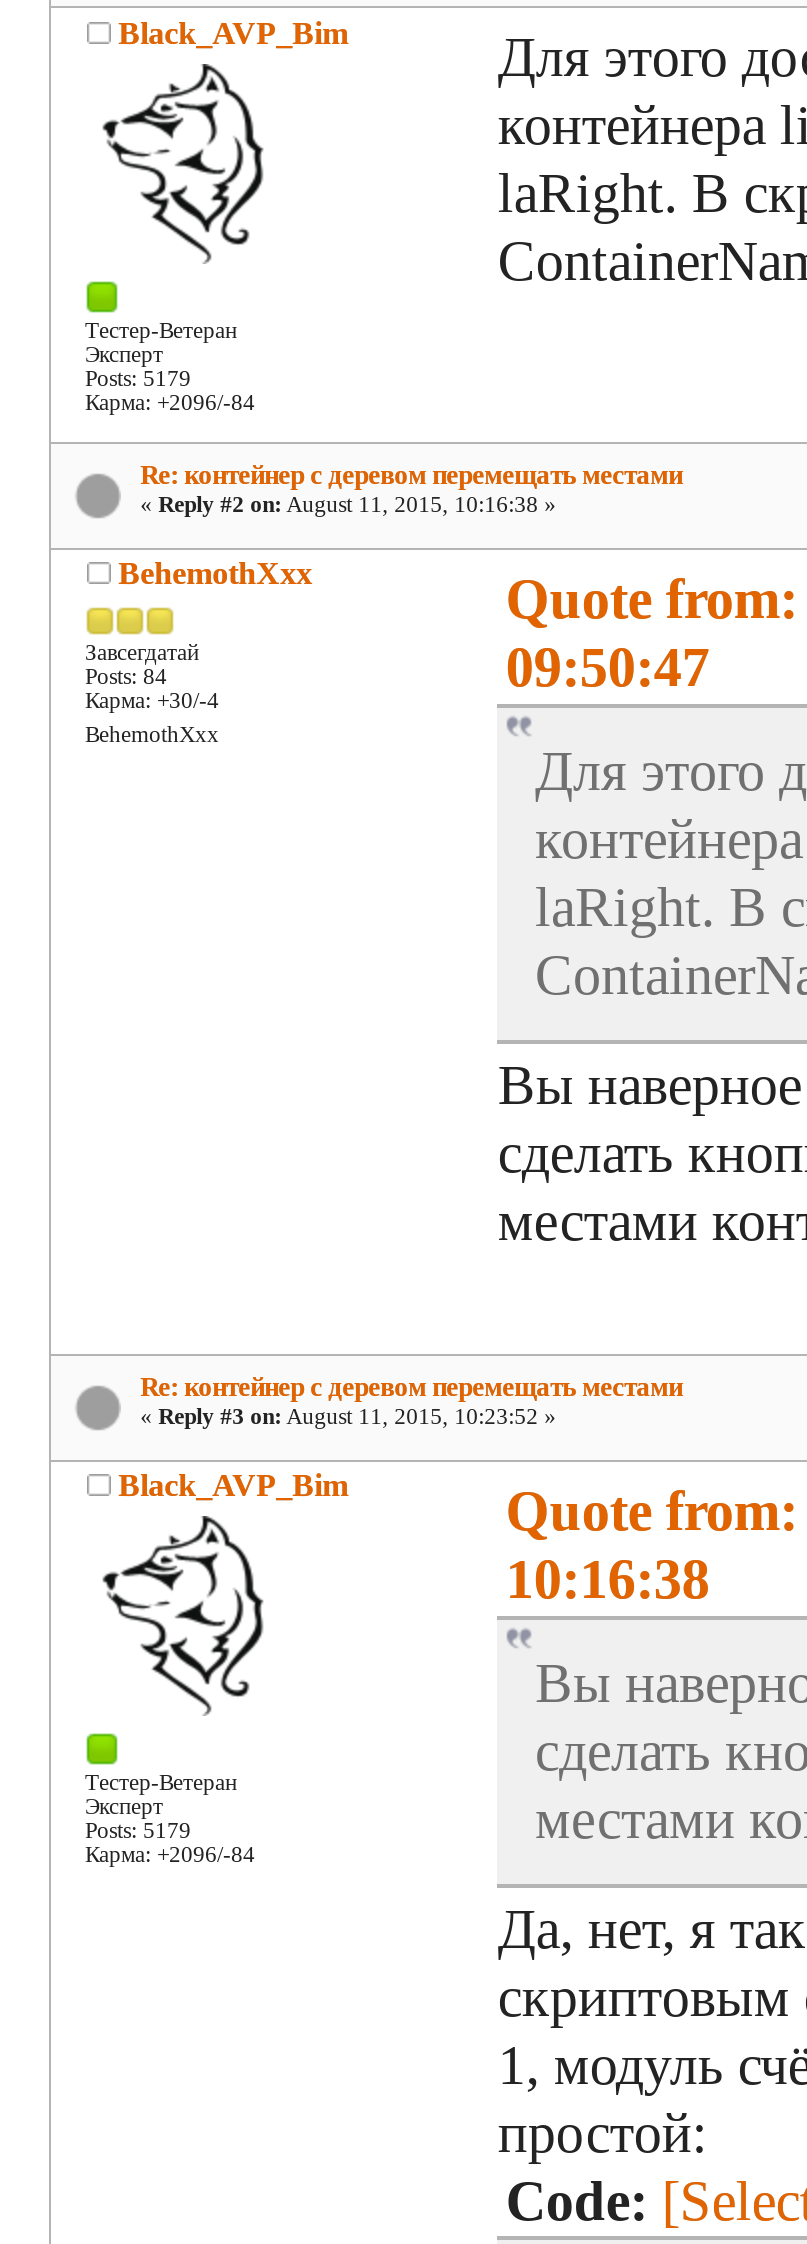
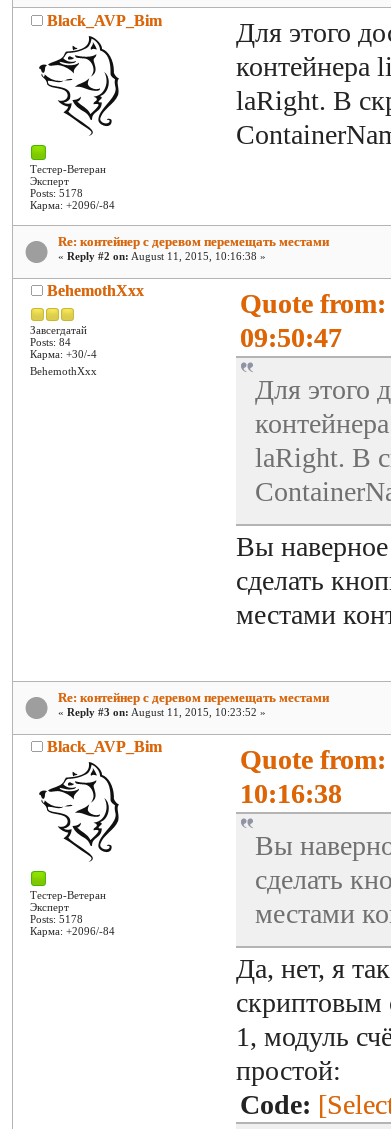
[85,365,191,389] Posts: 5179 -> [30,186,83,198] Posts: 5178
[85,1818,191,1842] Posts: 5179 -> [30,913,83,925] Posts: 5178

